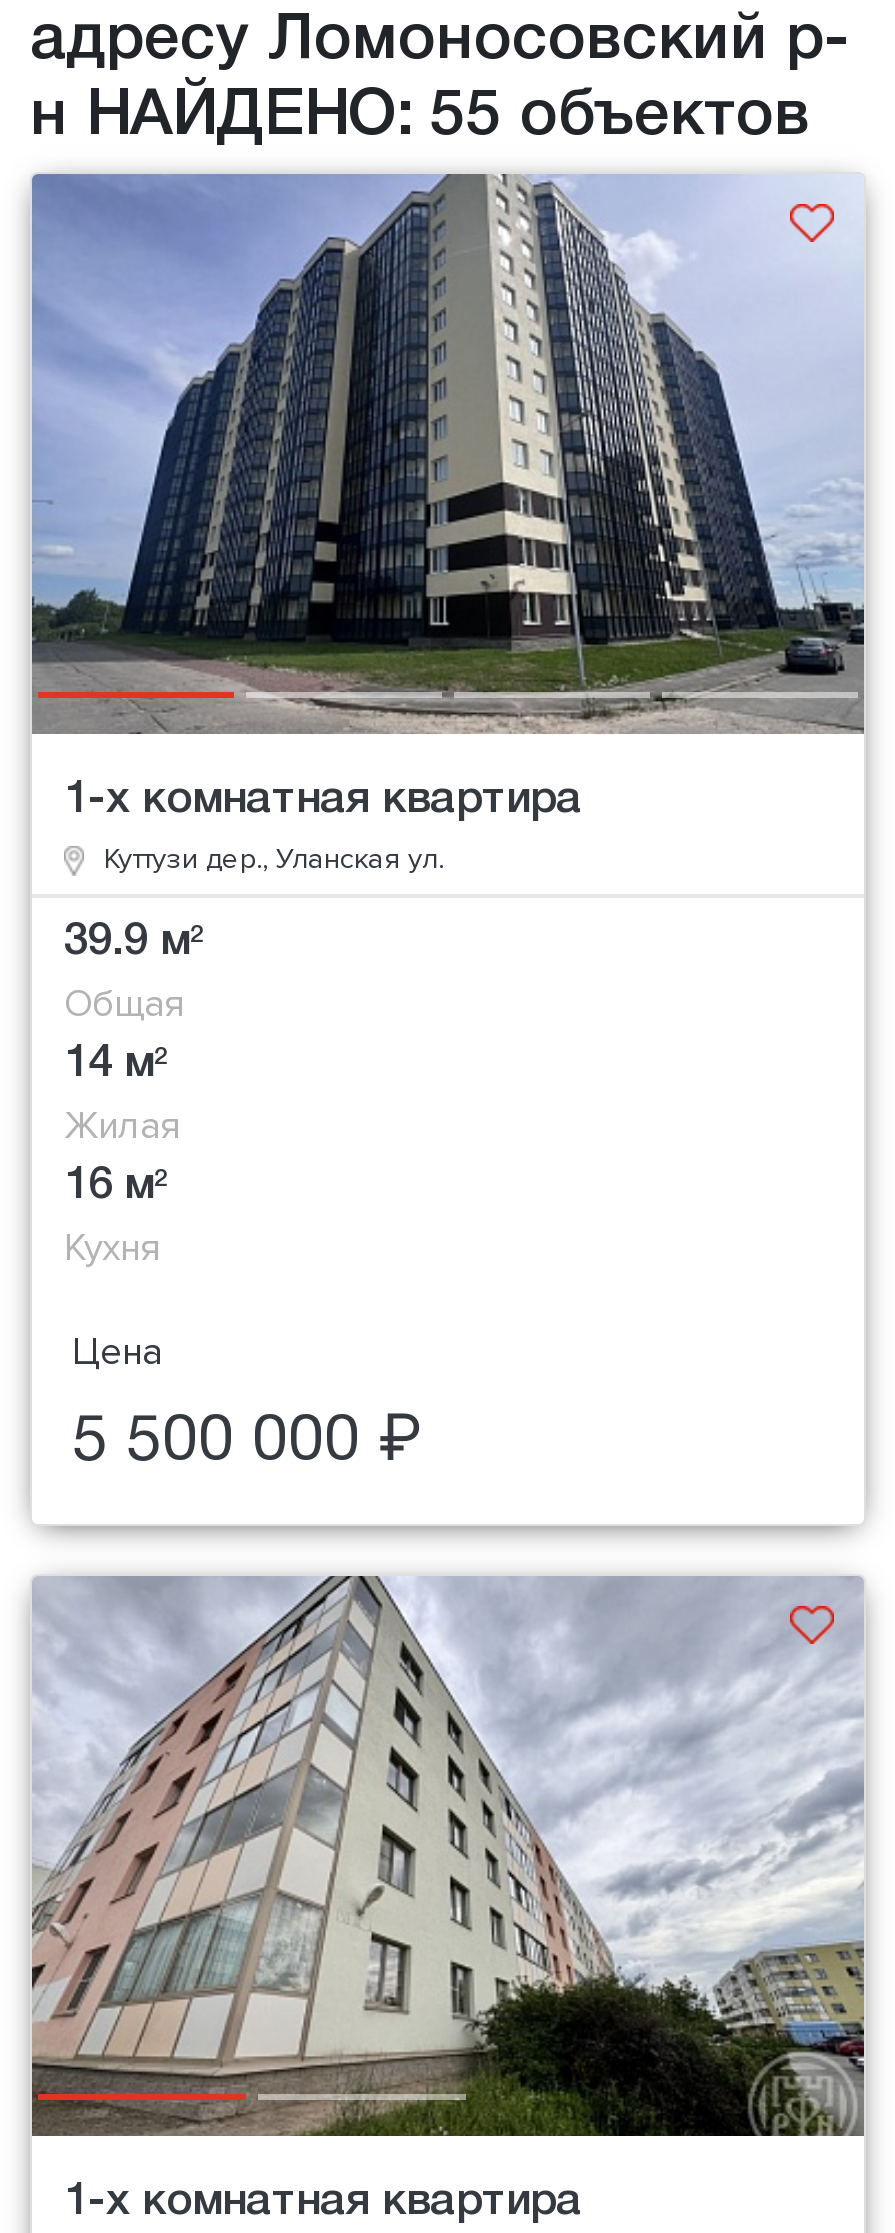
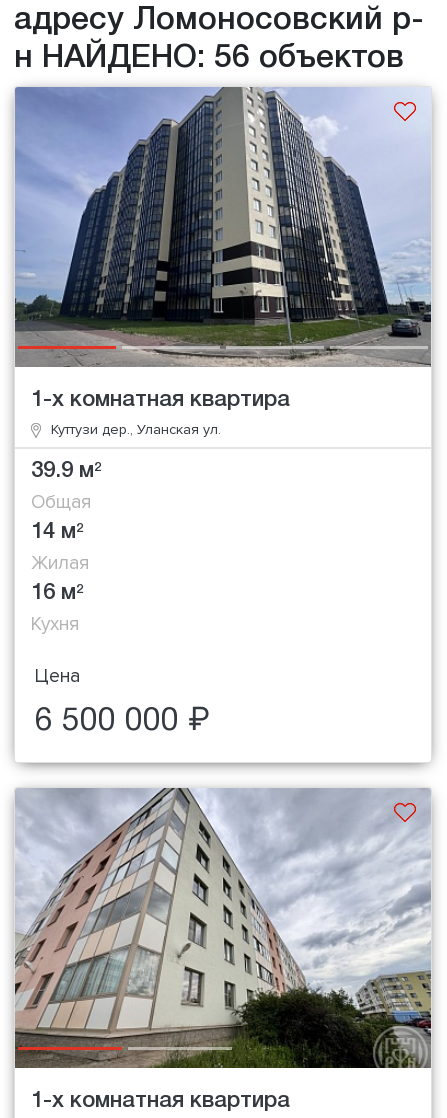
[30,88,810,146] н НАЙДЕНО: 55 объектов -> [14,44,404,73] н НАЙДЕНО: 56 объектов
[72,1414,422,1472] 5 500 000 ₽ -> [35,707,210,736] 6 500 000 ₽

